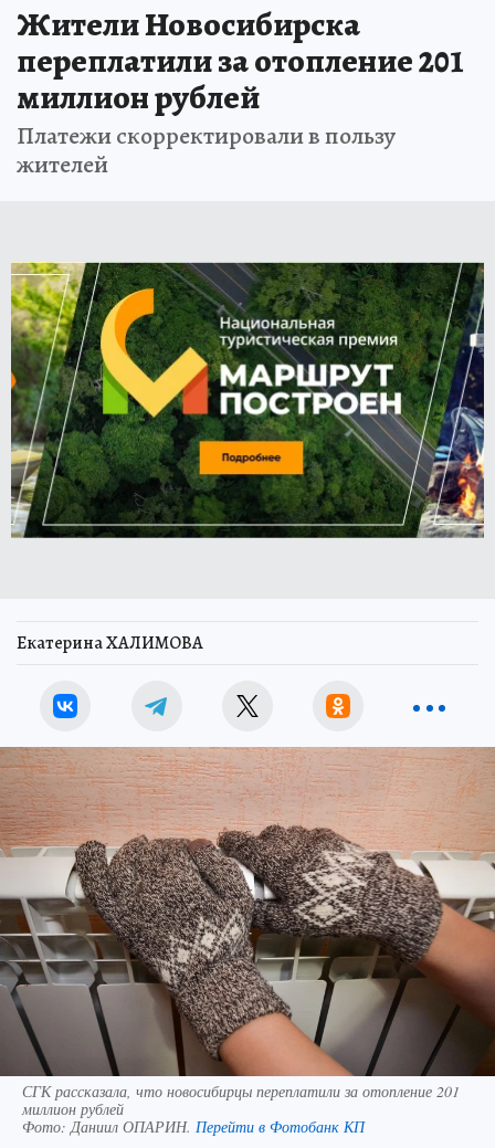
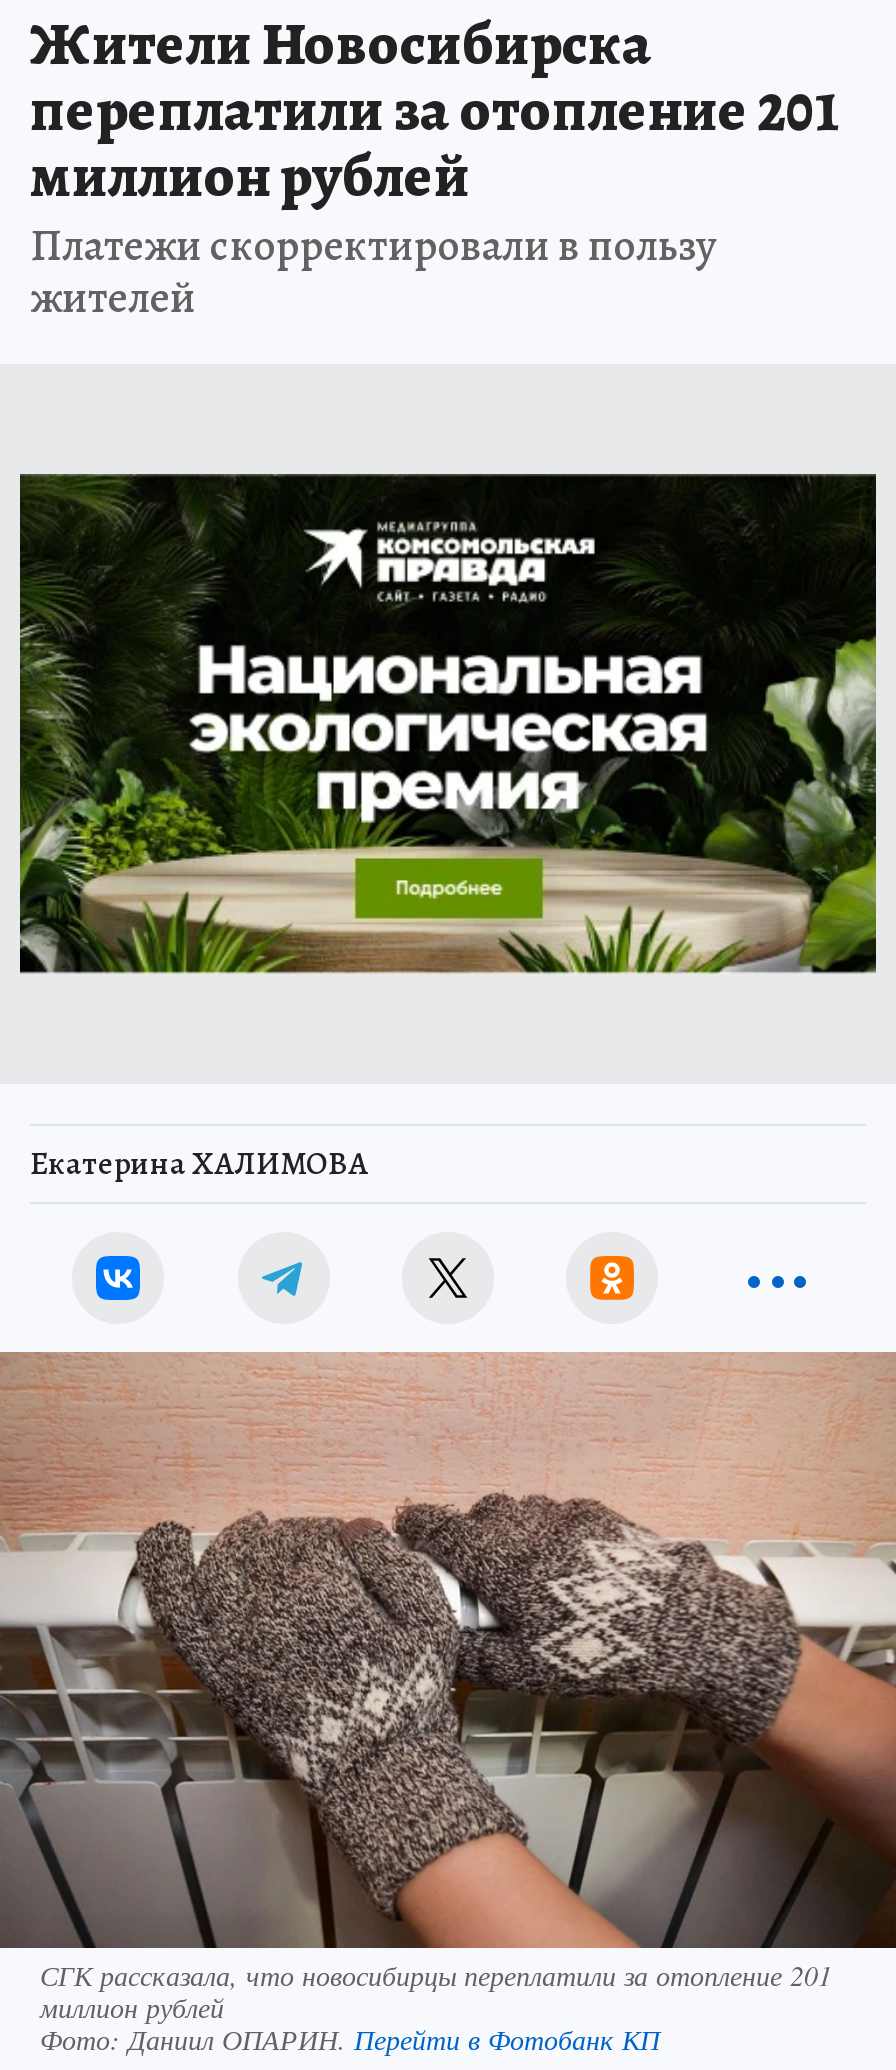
[10,262,485,539] [image] -> [18,472,878,974] [image]

